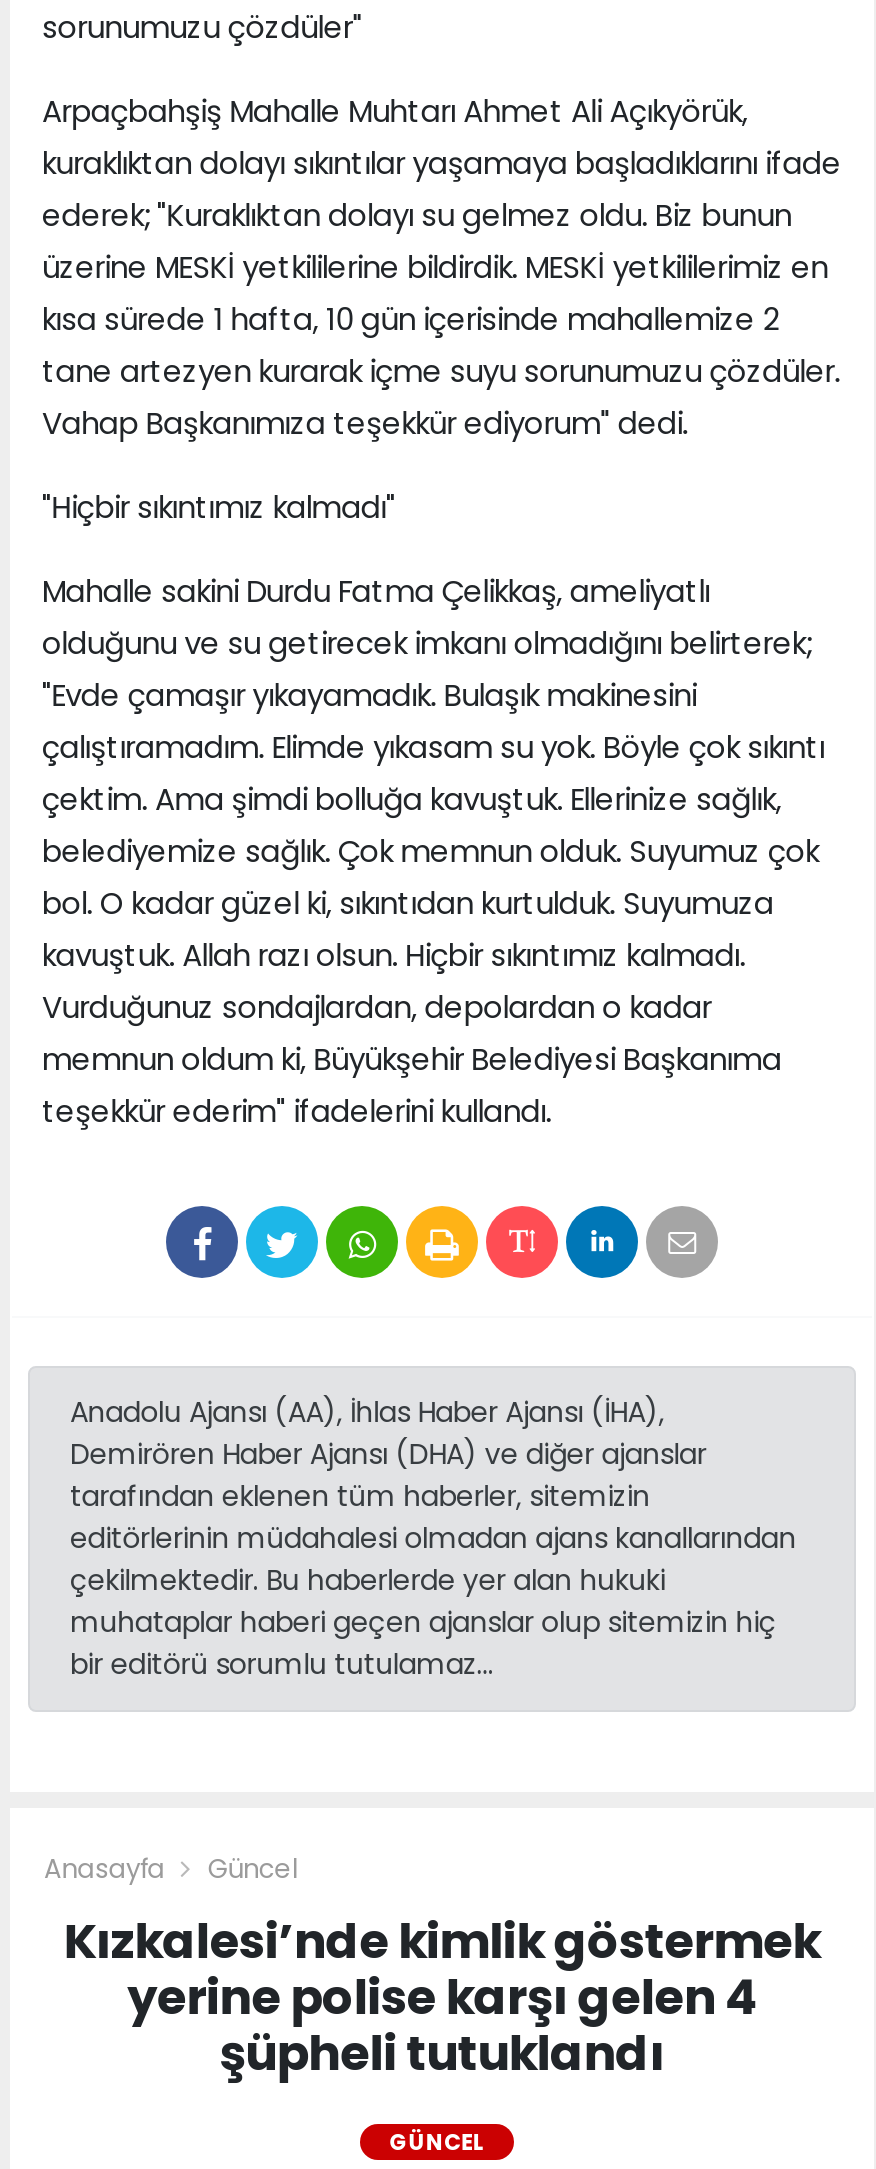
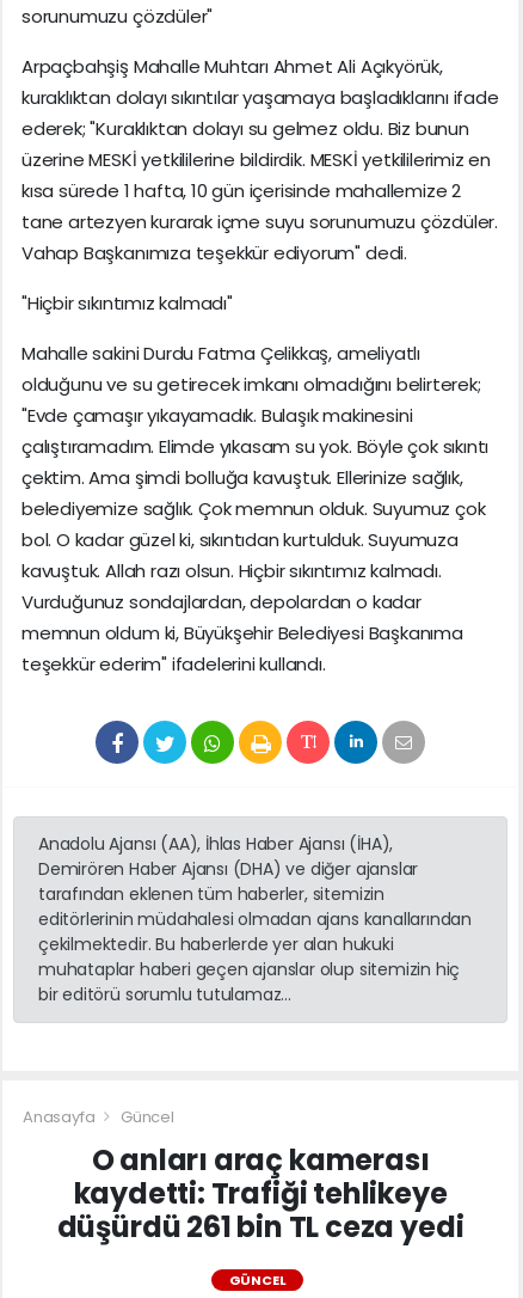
[64,1909,820,2087] Kızkalesi’nde kimlik göstermek | yerine polise karşı gelen 4 | şüpheli tutuklandı -> [57,1141,464,1247] O anları araç kamerası | kaydetti: Trafiği tehlikeye | düşürdü 261 bin TL ceza yedi

